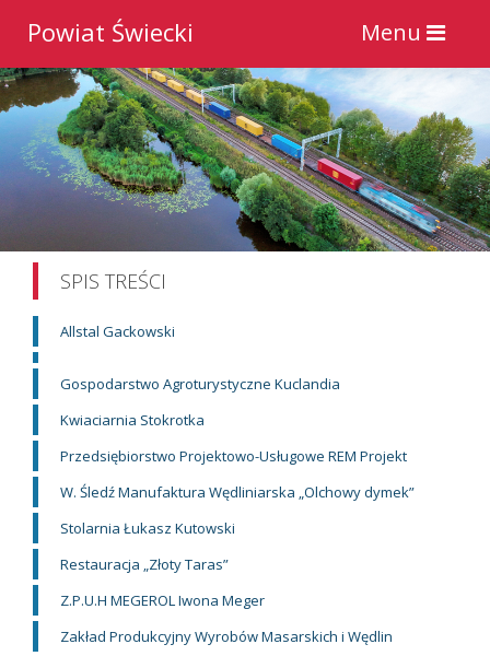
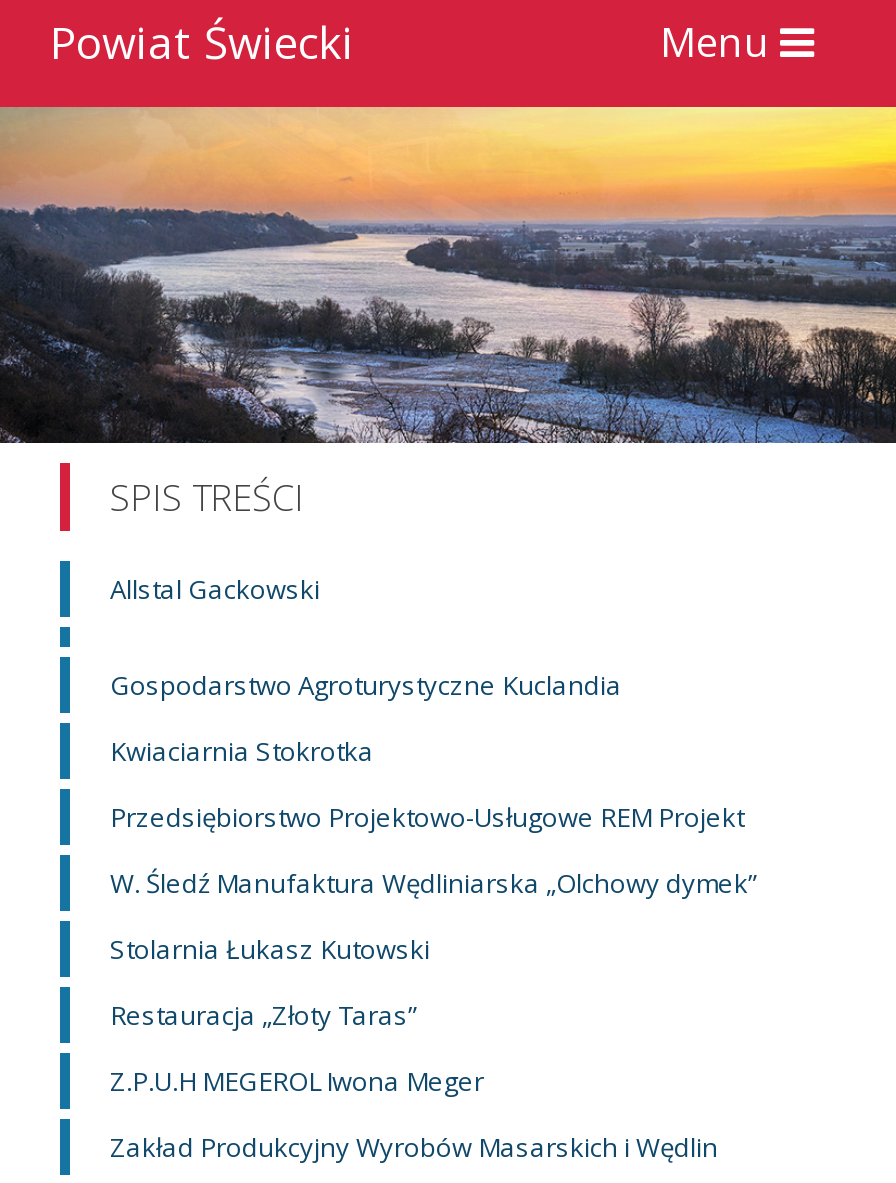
[3,67,487,253] [image] -> [6,105,890,445] [image]

